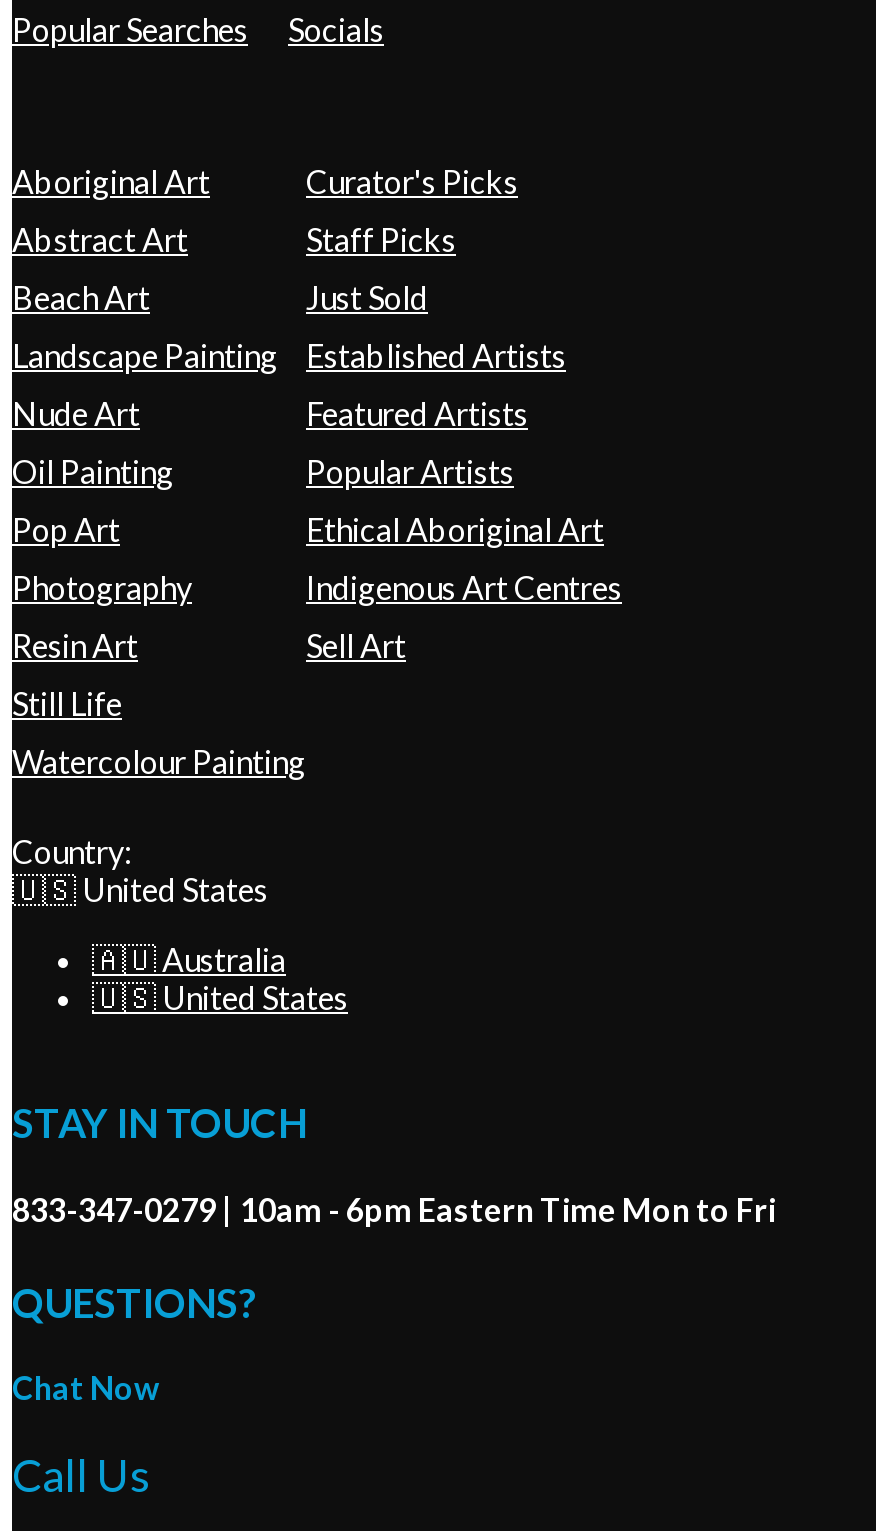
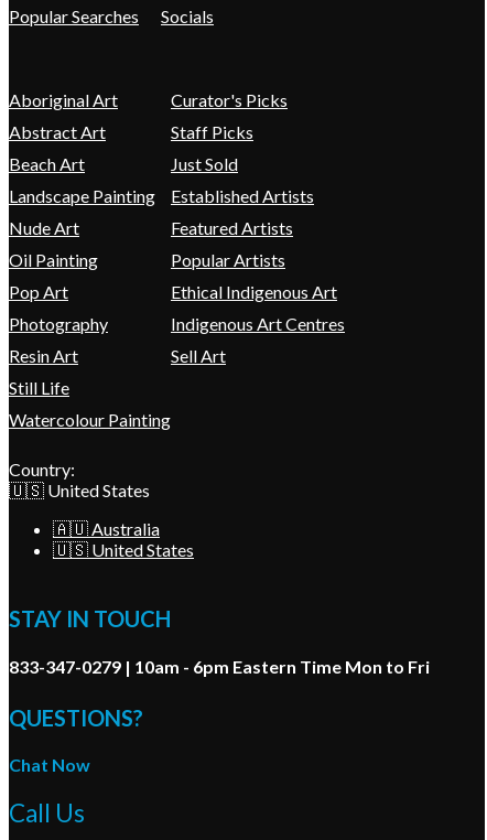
[306,511,604,549] Ethical Aboriginal Art -> [171,282,337,302] Ethical Indigenous Art

